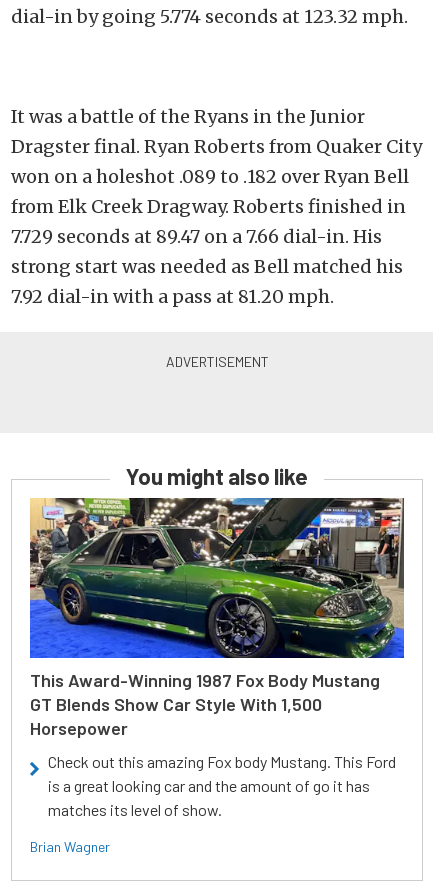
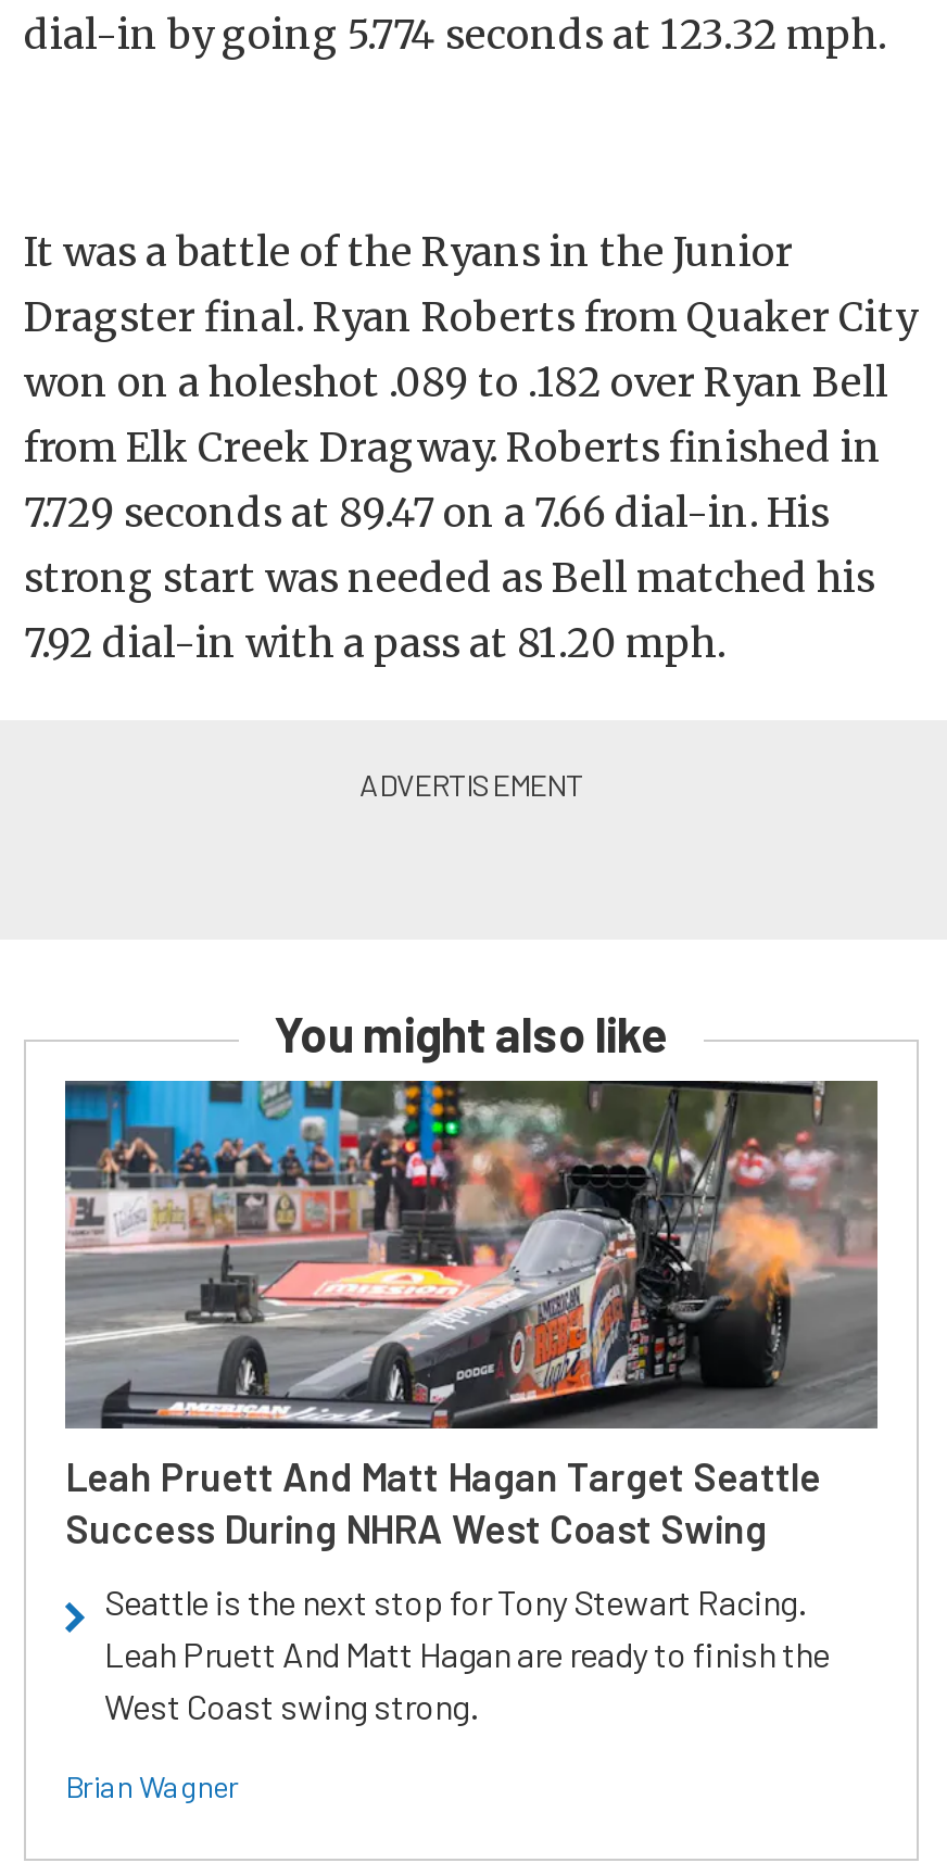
[29,497,405,739] [image] | This Award-Winning 1987 Fox Body Mustang | GT Blends Show Car Style With 1,500 | Horsepower -> [63,1079,880,1552] [image] | Leah Pruett And Matt Hagan Target Seattle | Success During NHRA West Coast Swing
[48,752,396,819] Check out this amazing Fox body Mustang. This Ford | is a great looking car and the amount of go it has | matches its level of show. -> [104,1581,830,1726] Seattle is the next stop for Tony Stewart Racing. | Leah Pruett And Matt Hagan are ready to finish the | West Coast swing strong.

